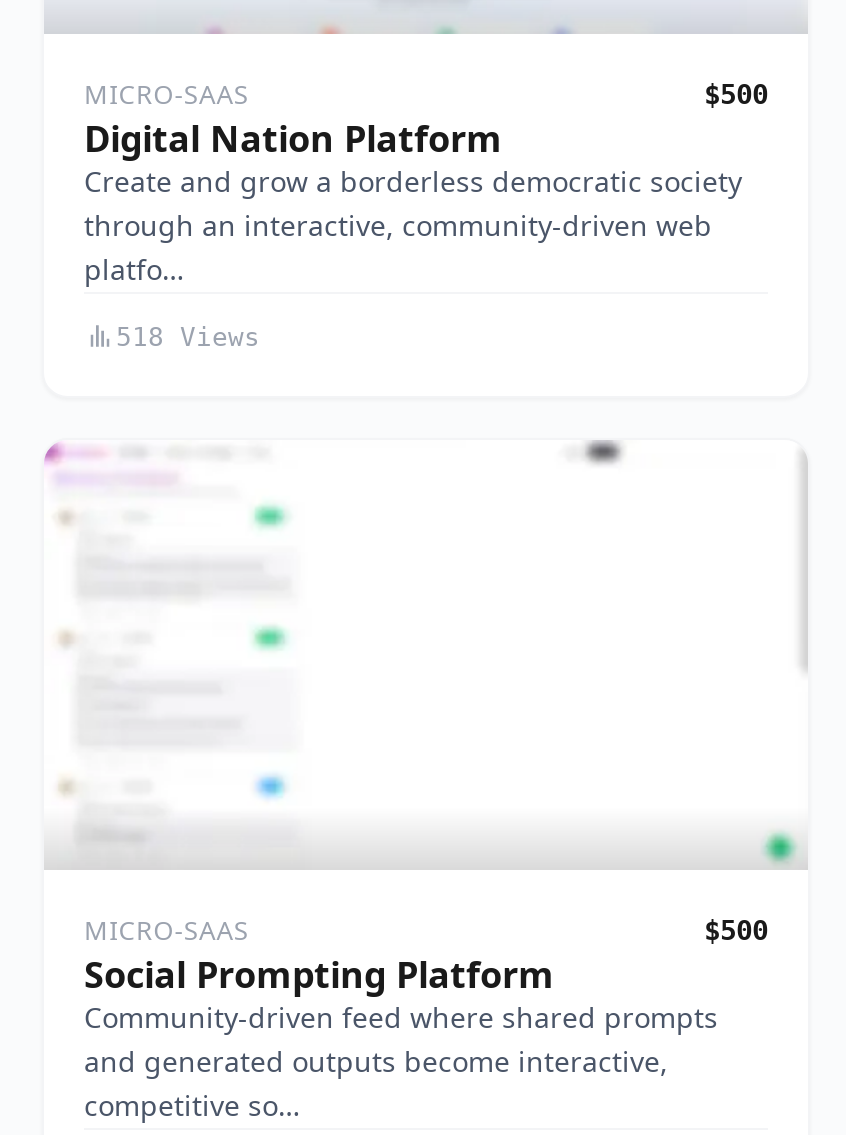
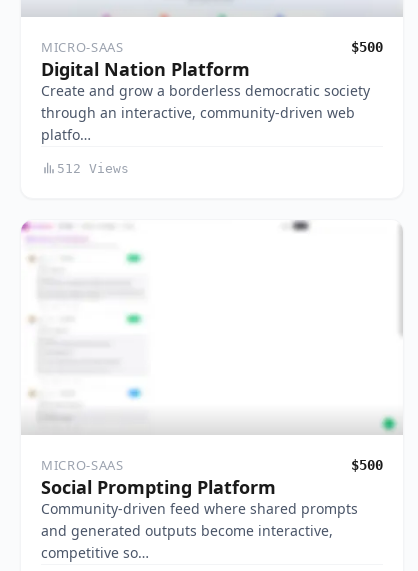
[116,321,260,351] 518 Views -> [57,161,129,176] 512 Views

